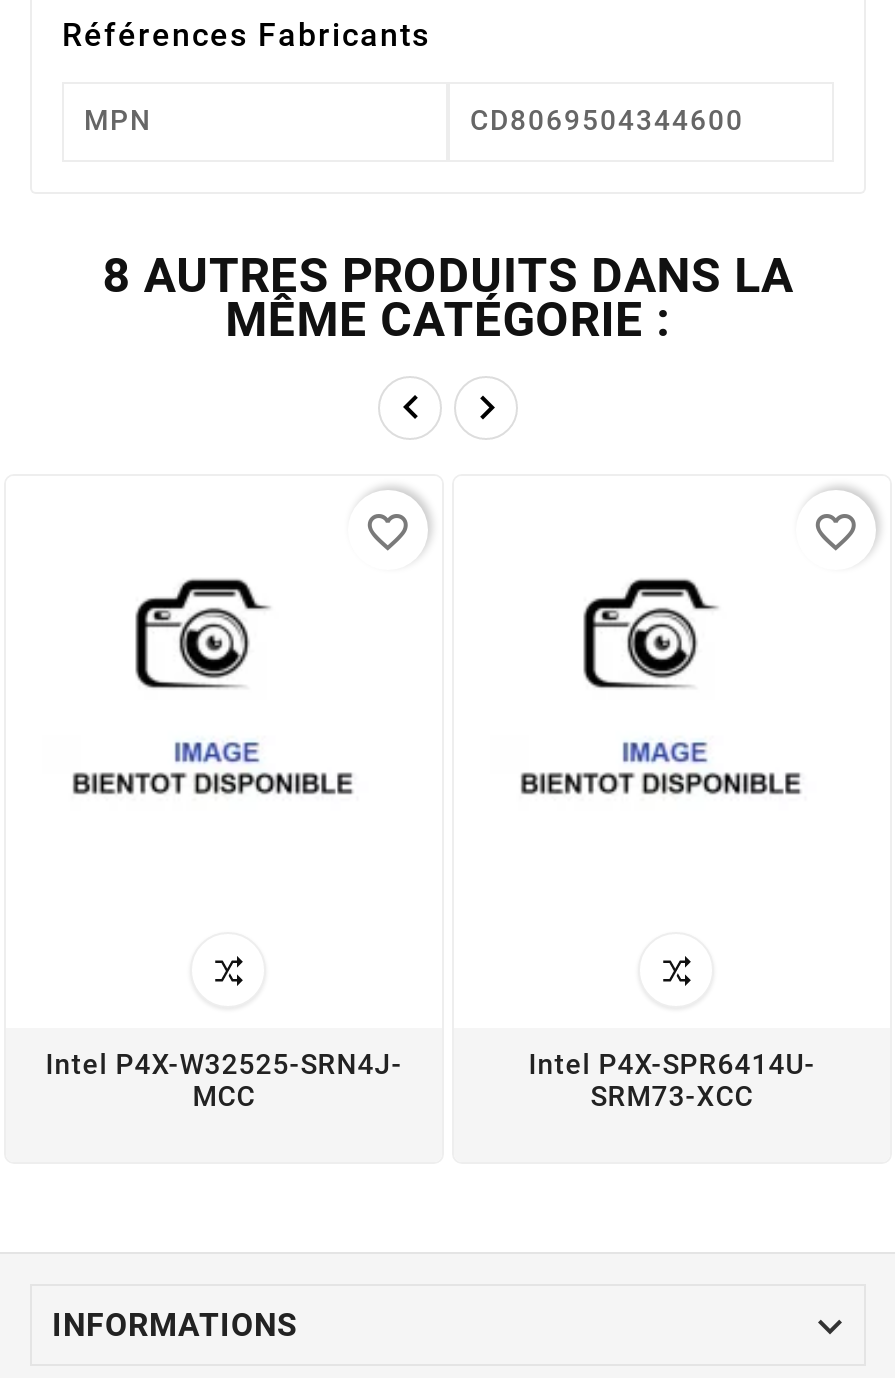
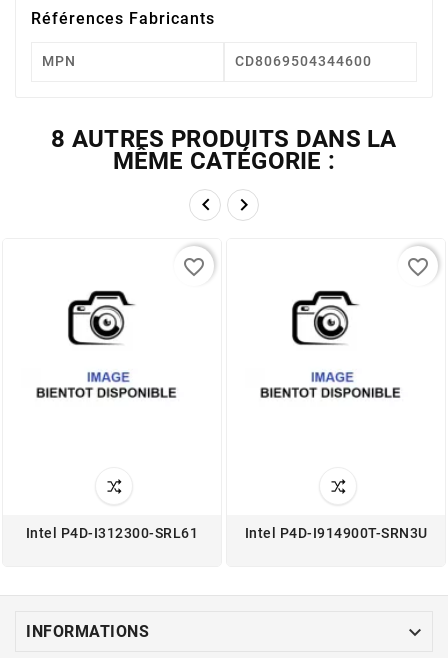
[46,1047,402,1111] Intel P4X-W32525-SRN4J- | MCC -> [26,525,198,541] Intel P4D-I312300-SRL61
[528,1047,816,1111] Intel P4X-SPR6414U- | SRM73-XCC -> [244,525,427,541] Intel P4D-I914900T-SRN3U

